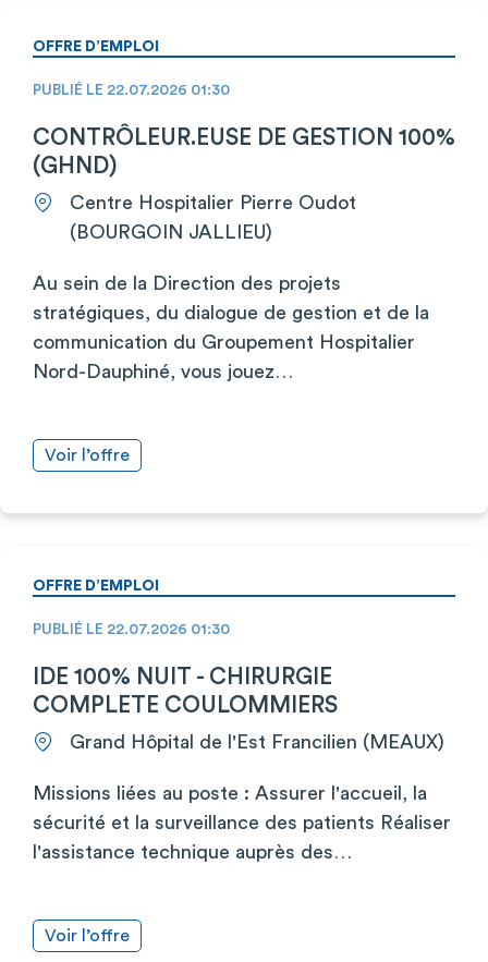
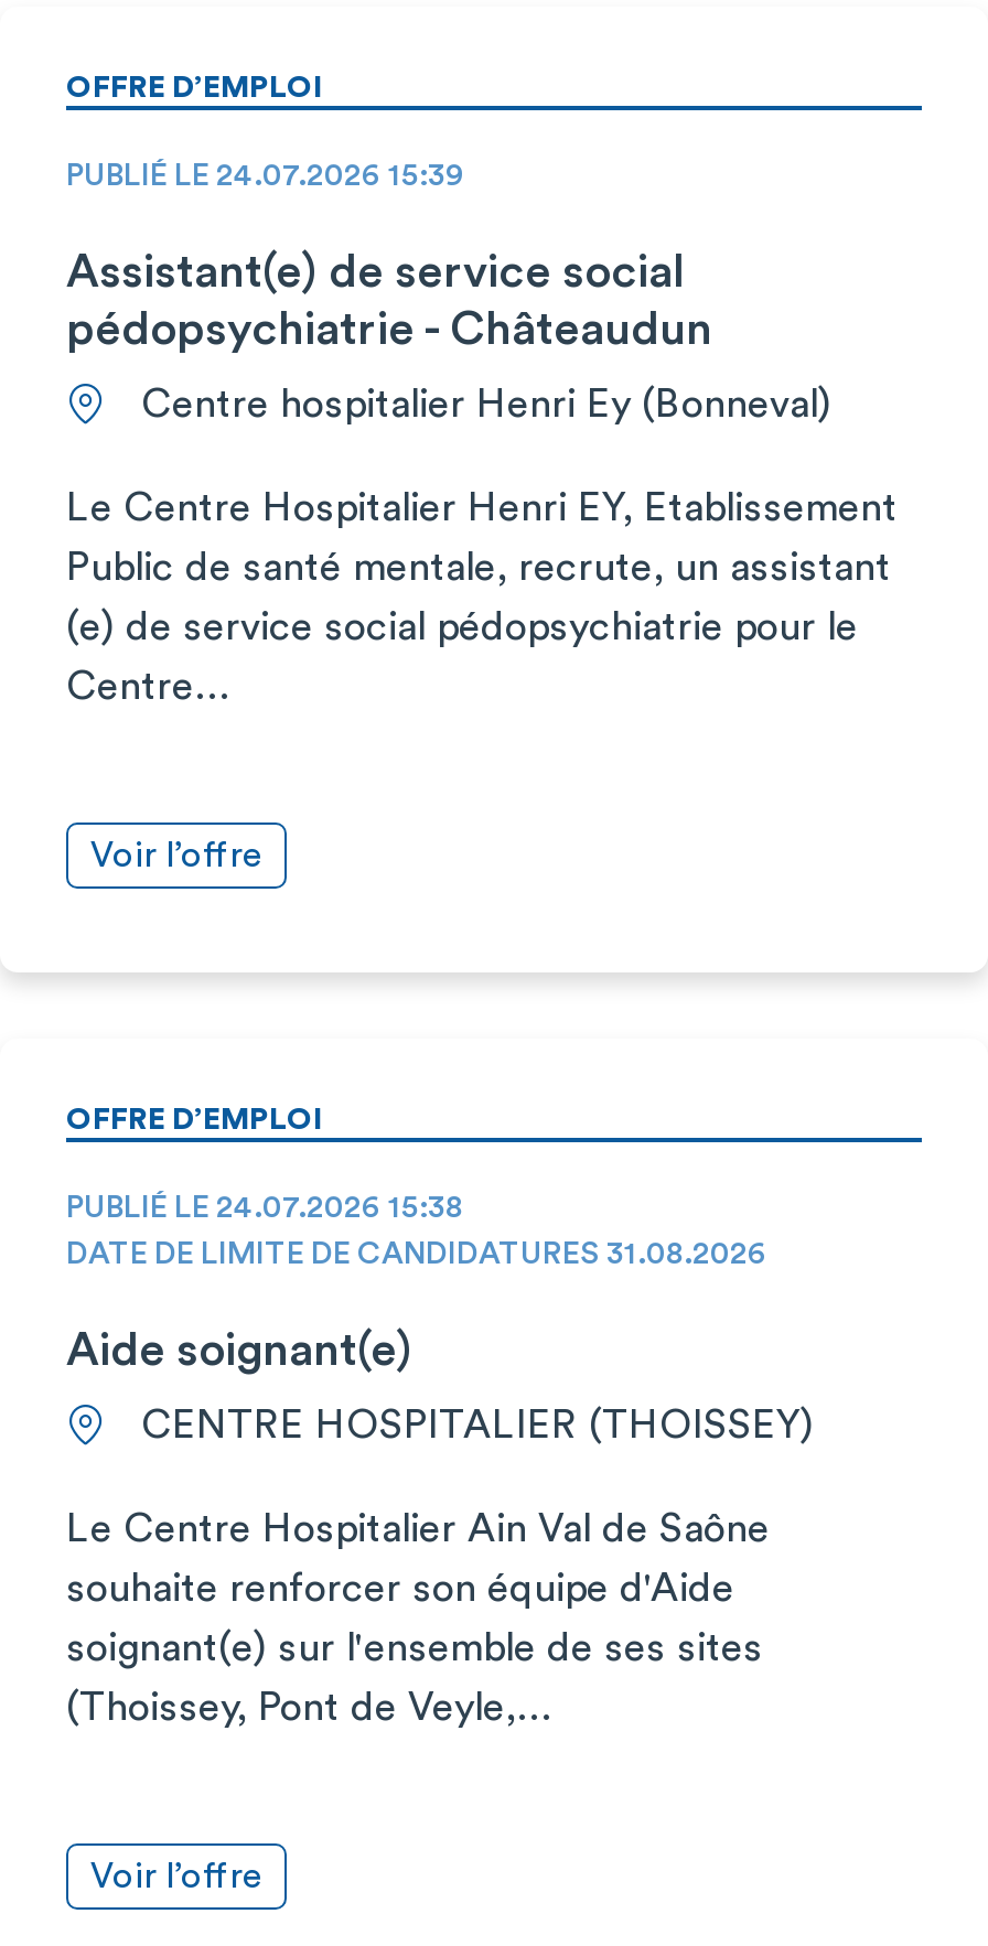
[33,83,455,381] PUBLIÉ LE 22.07.2026 01:30 | CONTRÔLEUR.EUSE DE GESTION 100% | (GHND) | Centre Hospitalier Pierre Oudot | (BOURGOIN JALLIEU) | Au sein de la Direction des projets | stratégiques, du dialogue de gestion et de la | communication du Groupement Hospitalier | Nord-Dauphiné, vous jouez… -> [66,161,898,705] PUBLIÉ LE 24.07.2026 15:39 | Assistant(e) de service social | pédopsychiatrie - Châteaudun | Centre hospitalier Henri Ey (Bonneval) | Le Centre Hospitalier Henri EY, Etablissement | Public de santé mentale, recrute, un assistant | (e) de service social pédopsychiatrie pour le | Centre…
moved [33,446,159,594] -> [66,837,322,1135]: Voir l’offre | OFFRE D’EMPLOI
[33,622,451,862] PUBLIÉ LE 22.07.2026 01:30 | IDE 100% NUIT - CHIRURGIE | COMPLETE COULOMMIERS | Grand Hôpital de l'Est Francilien (MEAUX) | Missions liées au poste : Assurer l'accueil, la | sécurité et la surveillance des patients Réaliser | l'assistance technique auprès des… -> [66,1193,814,1726] PUBLIÉ LE 24.07.2026 15:38 | DATE DE LIMITE DE CANDIDATURES 31.08.2026 | Aide soignant(e) | CENTRE HOSPITALIER (THOISSEY) | Le Centre Hospitalier Ain Val de Saône | souhaite renforcer son équipe d'Aide | soignant(e) sur l'ensemble de ses sites | (Thoissey, Pont de Veyle,…

